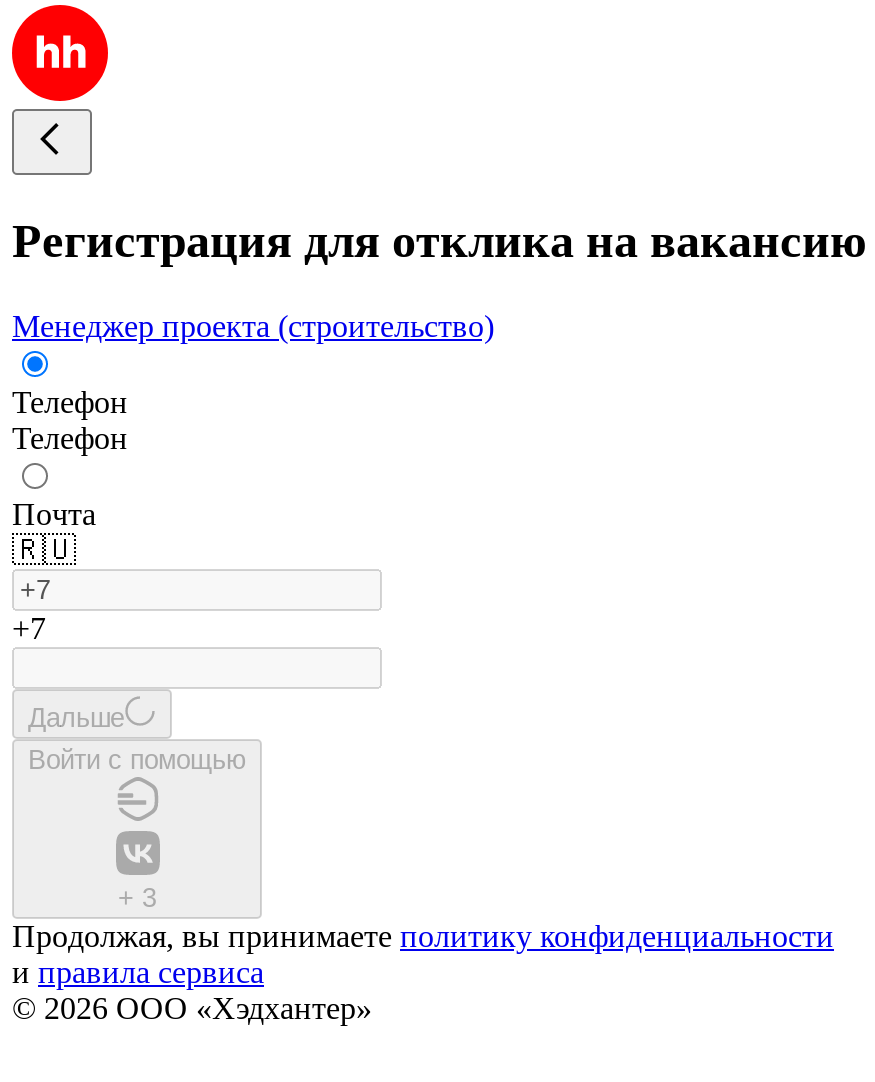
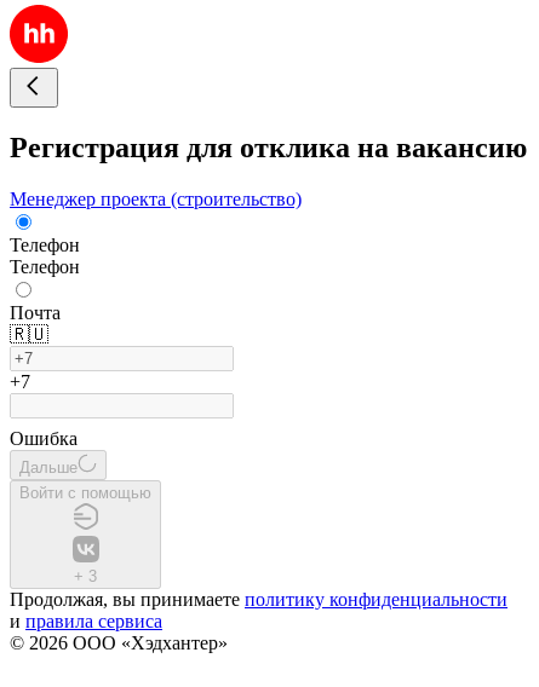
none -> [10,428,78,448] Ошибка

